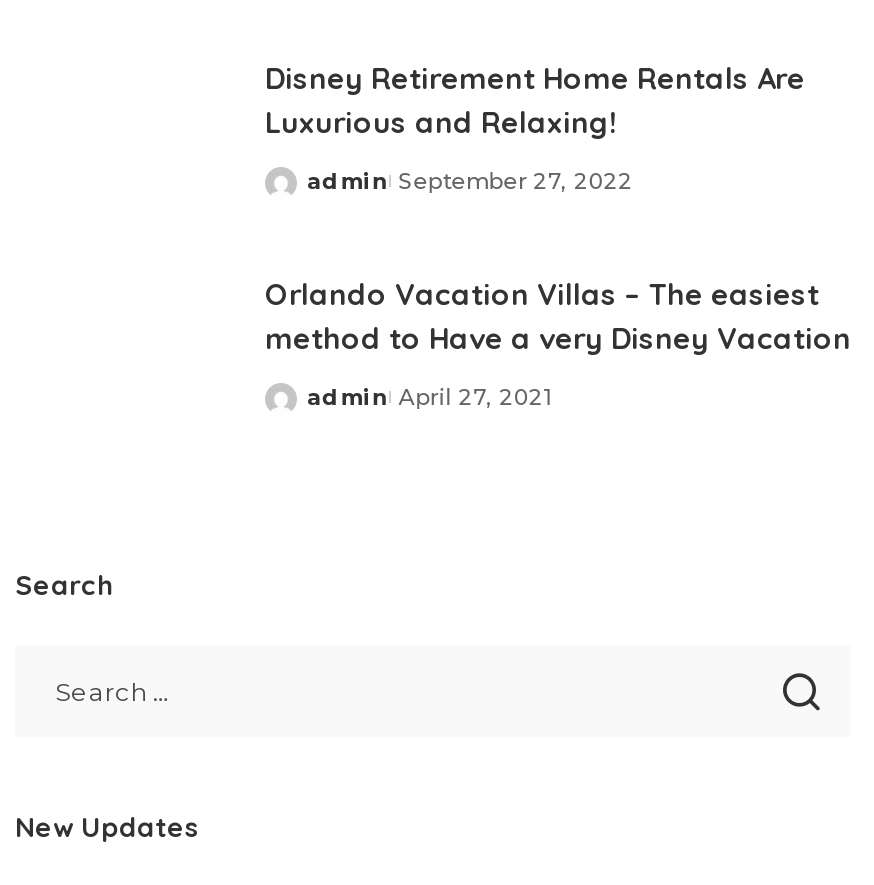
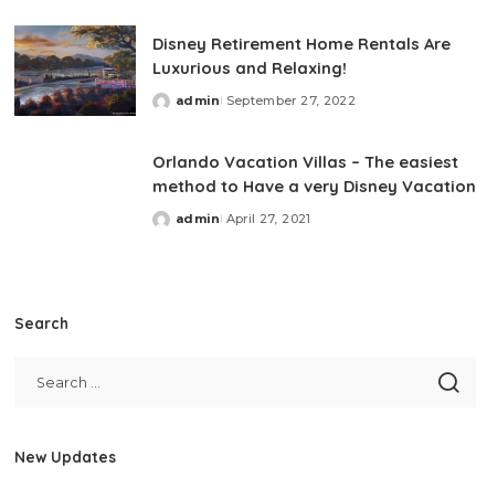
none -> [13,24,137,117] [image]

